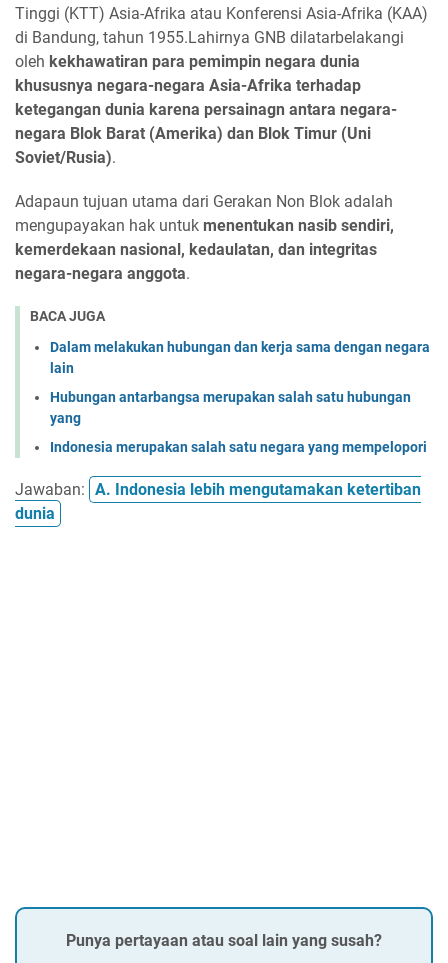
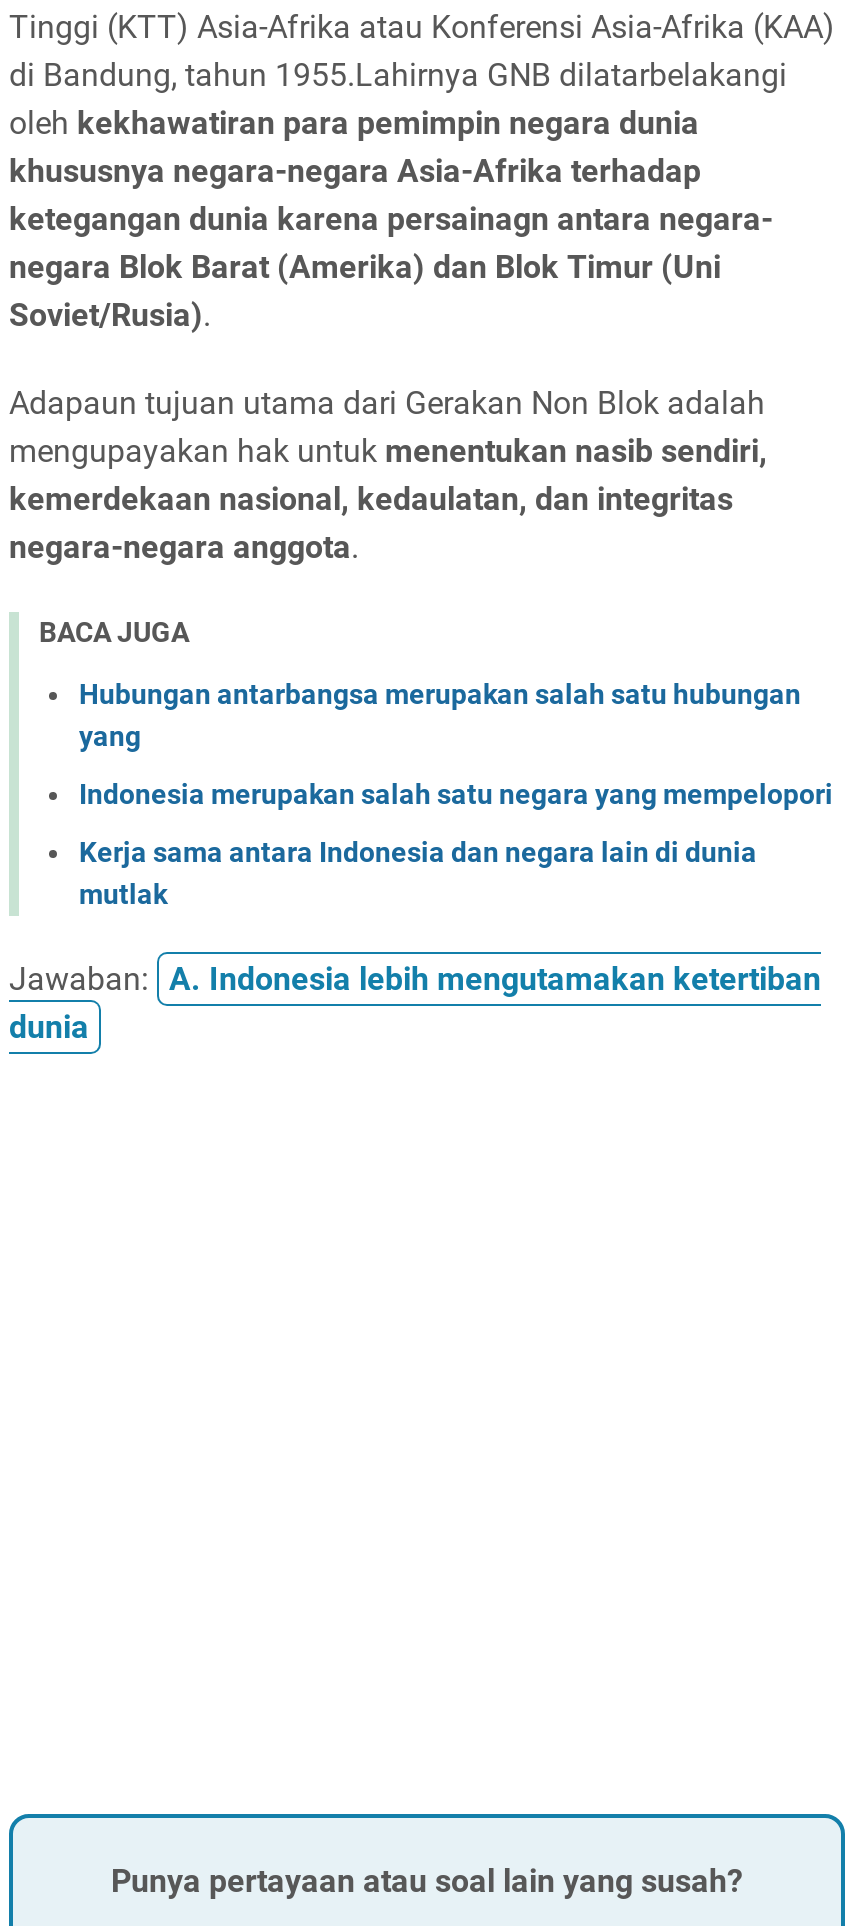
[50,339,430,376] Dalam melakukan hubungan dan kerja sama dengan negara | lain -> none
moved [50,389,427,455] -> [79,677,833,809]: Hubungan antarbangsa merupakan salah satu hubungan | yang | Indonesia merupakan salah satu negara yang mempelopori
none -> [79,835,757,909] Kerja sama antara Indonesia dan negara lain di dunia | mutlak

